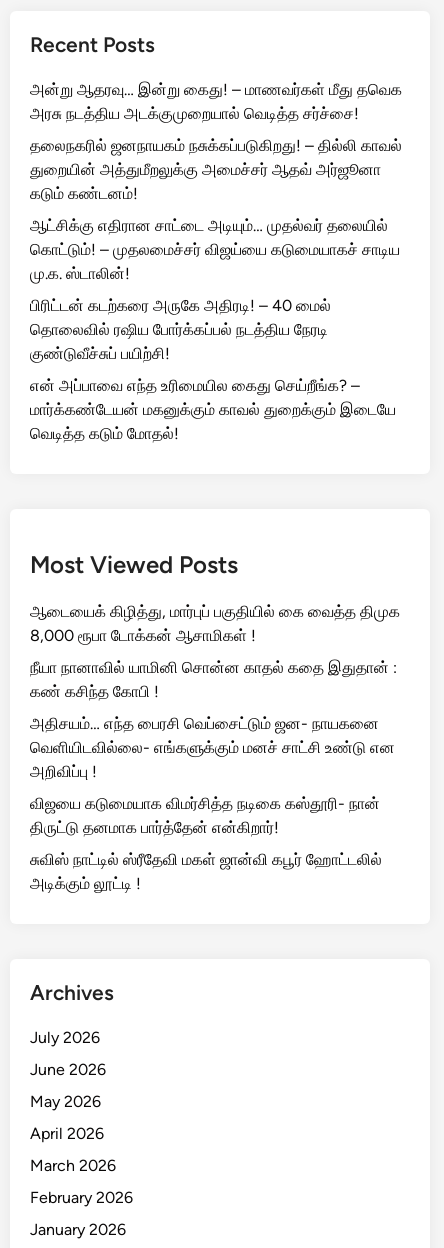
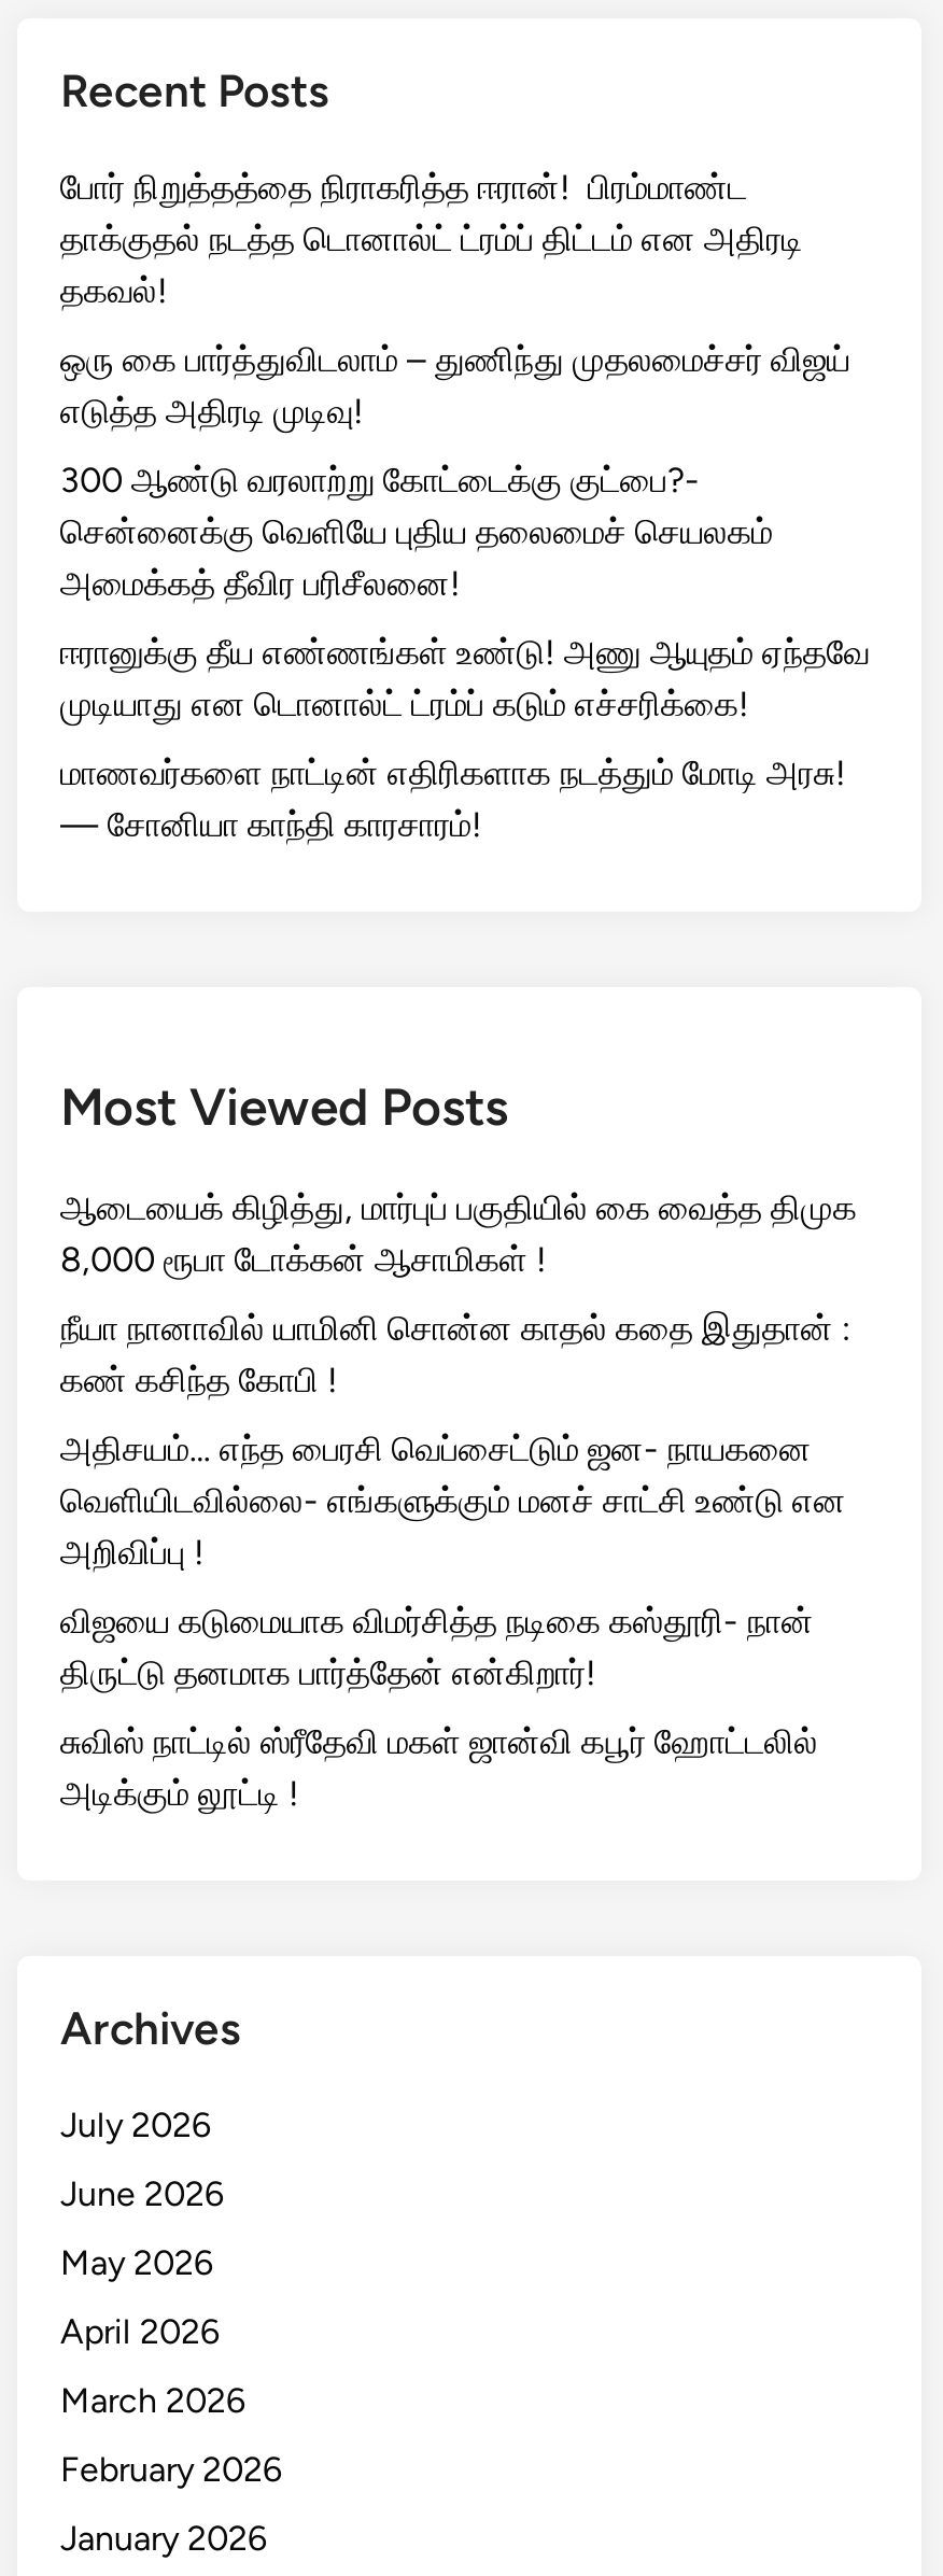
[30,80,402,123] அன்று ஆதரவு… இன்று கைது! – மாணவர்கள் மீது தவெக | அரசு நடத்திய அடக்குமுறையால் வெடித்த சர்ச்சை! -> [60,167,803,312] போர் நிறுத்தத்தை நிராகரித்த ஈரான்! பிரம்மாண்ட | தாக்குதல் நடத்த டொனால்ட் ட்ரம்ப் திட்டம் என அதிரடி | தகவல்!
[30,136,402,203] தலைநகரில் ஜனநாயகம் நசுக்கப்படுகிறது! – தில்லி காவல் | துறையின் அத்துமீறலுக்கு அமைச்சர் ஆதவ் அர்ஜூனா | கடும் கண்டனம்! -> [60,340,850,432] ஒரு கை பார்த்துவிடலாம் – துணிந்து முதலமைச்சர் விஜய் | எடுத்த அதிரடி முடிவு!
[30,216,400,283] ஆட்சிக்கு எதிரான சாட்டை அடியும்… முதல்வர் தலையில் | கொட்டும்! – முதலமைச்சர் விஜய்யை கடுமையாகச் சாடிய | மு.க. ஸ்டாலின்! -> [60,460,773,605] 300 ஆண்டு வரலாற்று கோட்டைக்கு குட்பை?- | சென்னைக்கு வெளியே புதிய தலைமைச் செயலகம் | அமைக்கத் தீவிர பரிசீலனை!
[30,296,331,363] பிரிட்டன் கடற்கரை அருகே அதிரடி! – 40 மைல் | தொலைவில் ரஷிய போர்க்கப்பல் நடத்திய நேரடி | குண்டுவீச்சுப் பயிற்சி! -> [60,633,870,725] ஈரானுக்கு தீய எண்ணங்கள் உண்டு! அணு ஆயுதம் ஏந்தவே | முடியாது என டொனால்ட் ட்ரம்ப் கடும் எச்சரிக்கை!
[30,376,396,443] என் அப்பாவை எந்த உரிமையில கைது செய்றீங்க? – | மார்க்கண்டேயன் மகனுக்கும் காவல் துறைக்கும் இடையே | வெடித்த கடும் மோதல்! -> [60,753,846,846] மாணவர்களை நாட்டின் எதிரிகளாக நடத்தும் மோடி அரசு! | — சோனியா காந்தி காரசாரம்!

